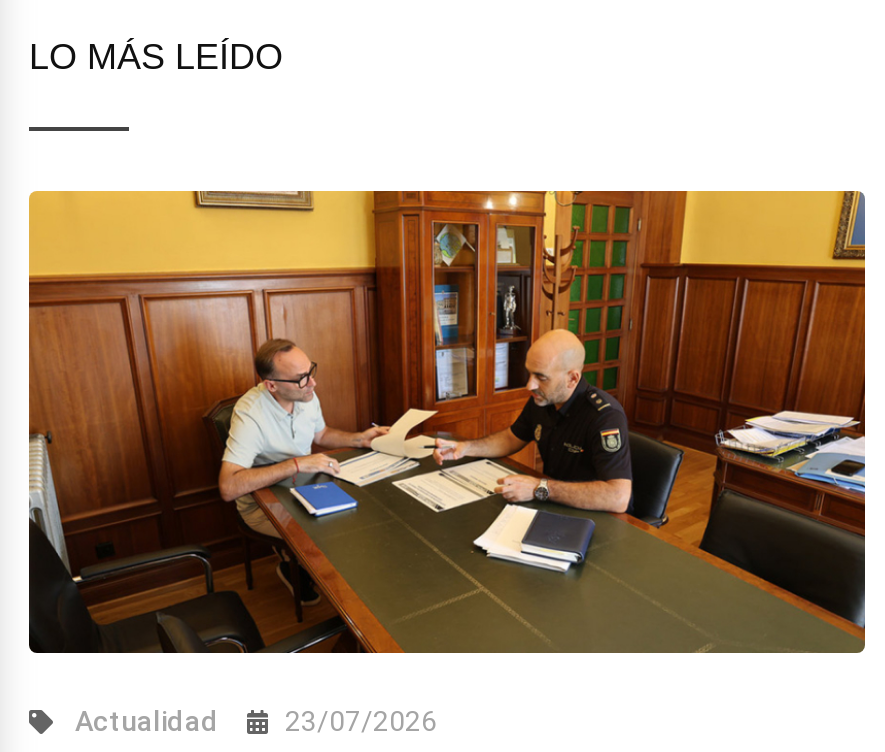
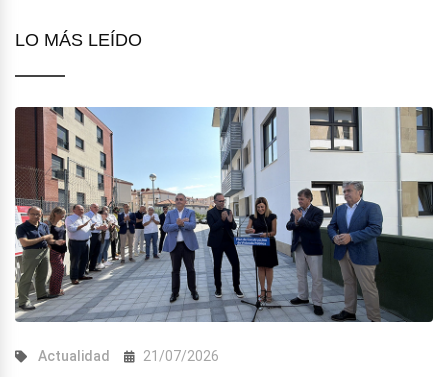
[27,188,867,737] [image] | 23/07/2026 -> [14,106,434,364] [image] | 21/07/2026

